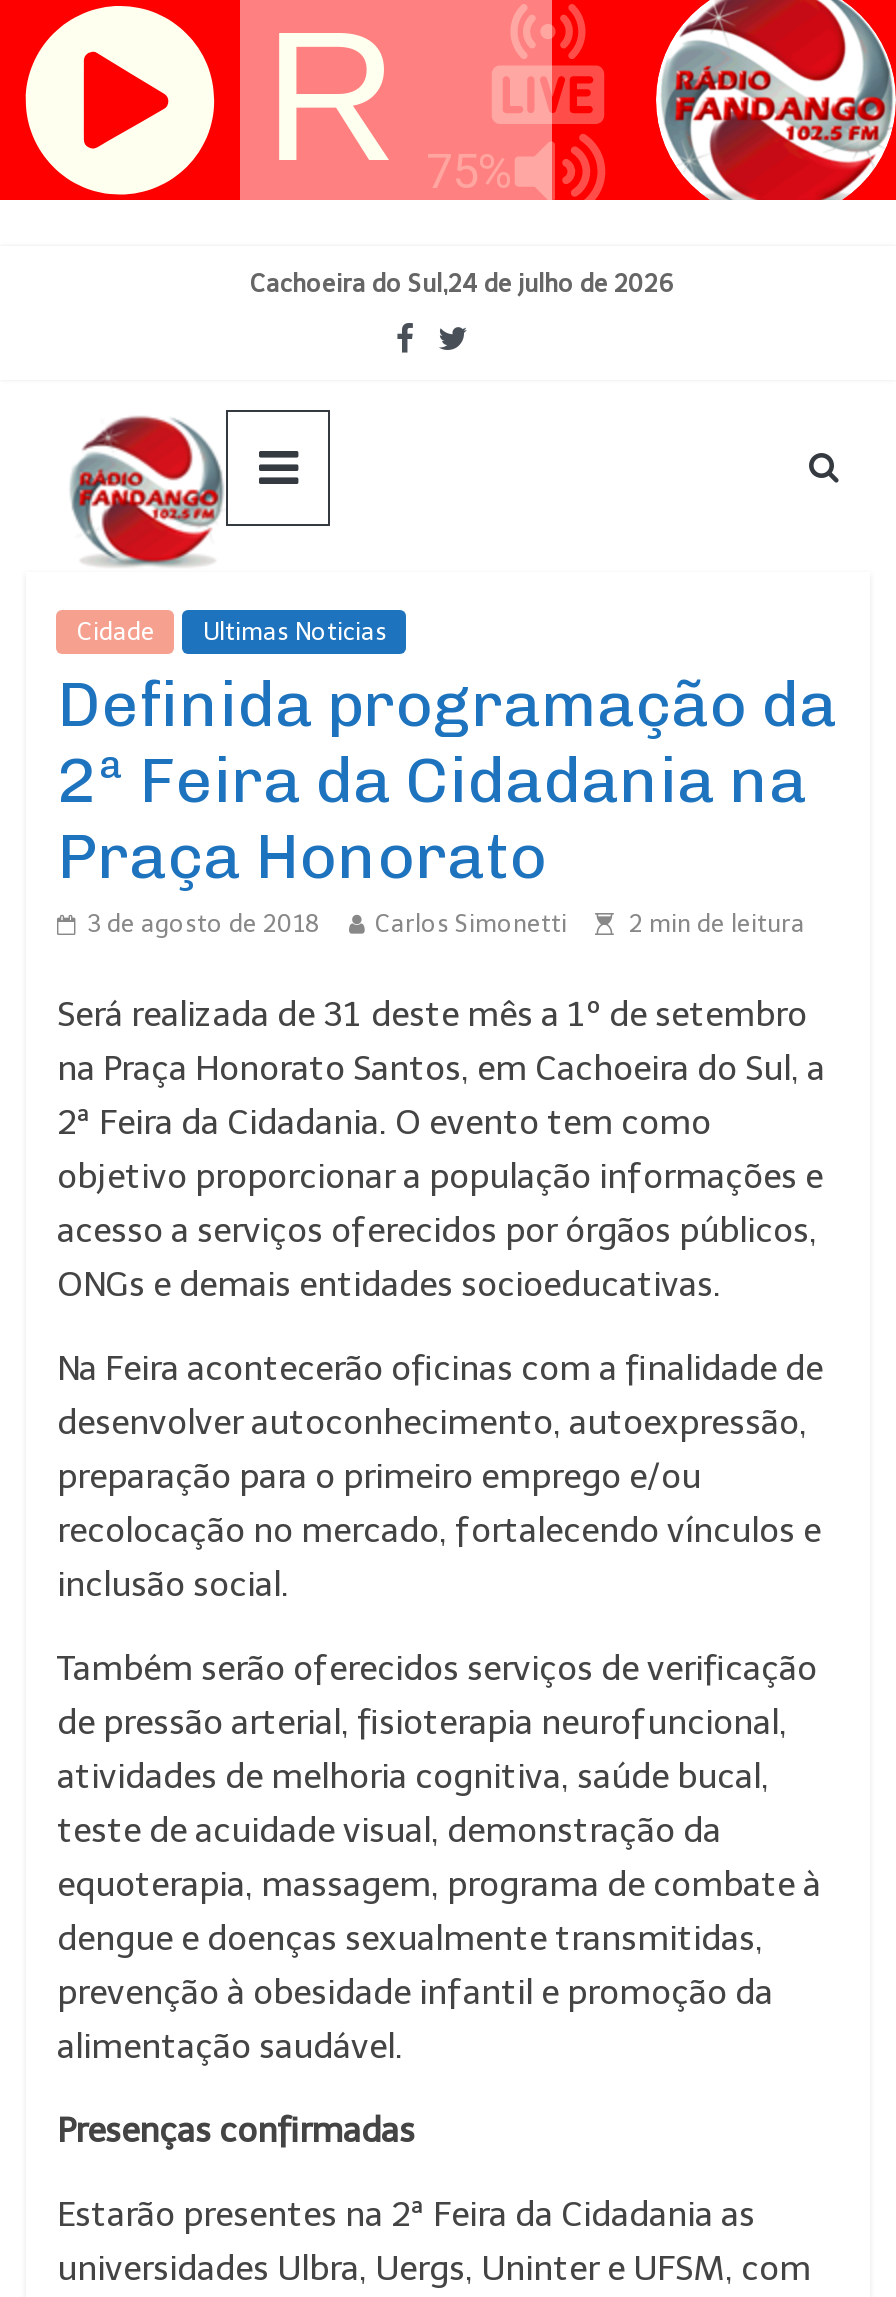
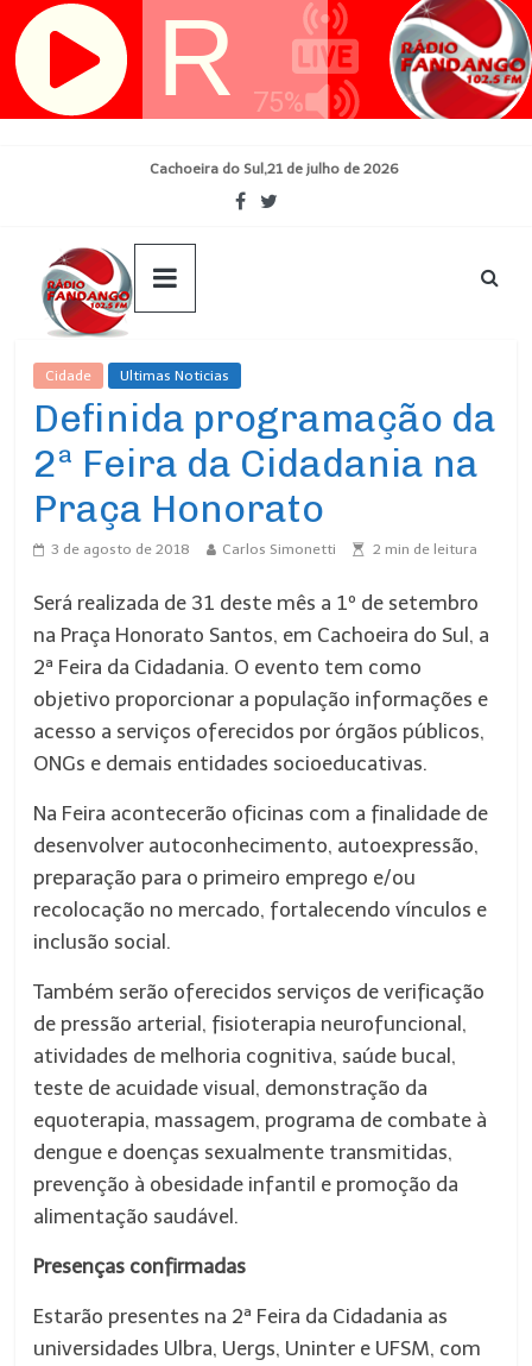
[250,270,674,298] Cachoeira do Sul,24 de julho de 2026 -> [150,160,399,177] Cachoeira do Sul,21 de julho de 2026

